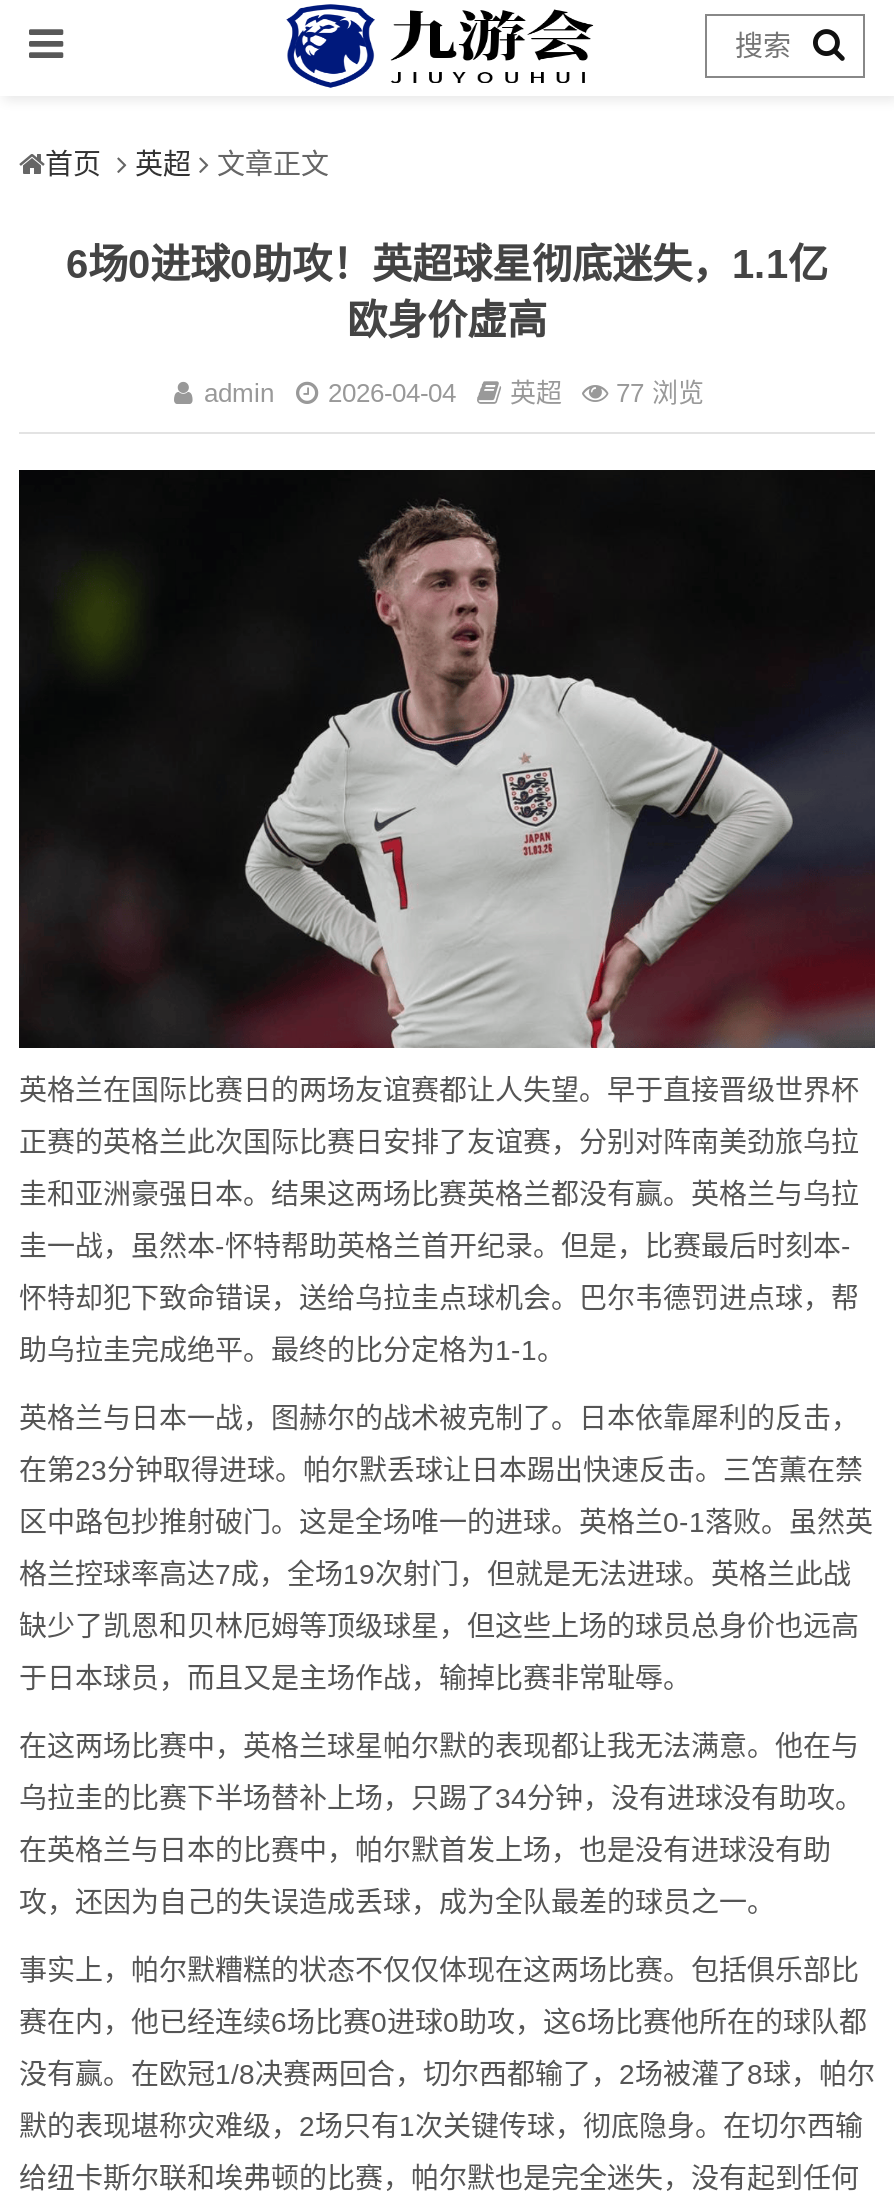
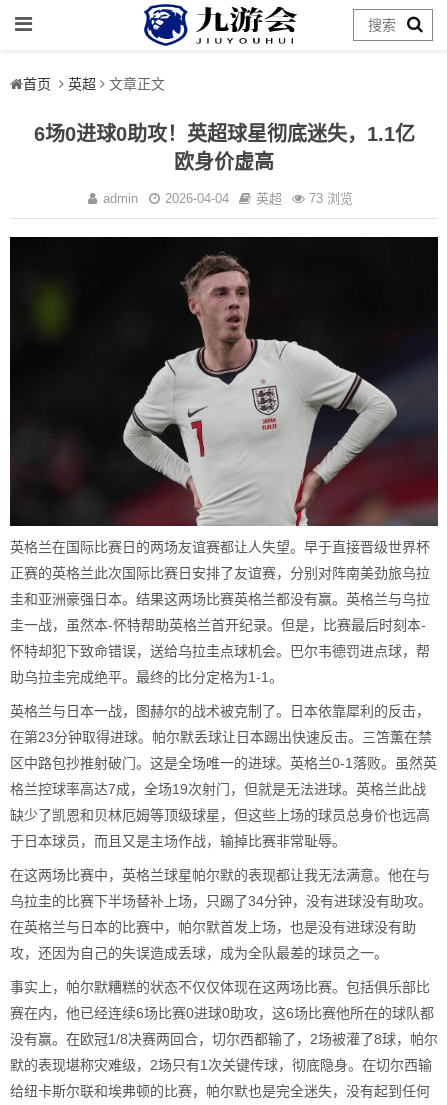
[204,378,704,408] admin 2026-04-04 英超 77 浏览 -> [102,191,352,206] admin 2026-04-04 英超 73 浏览

